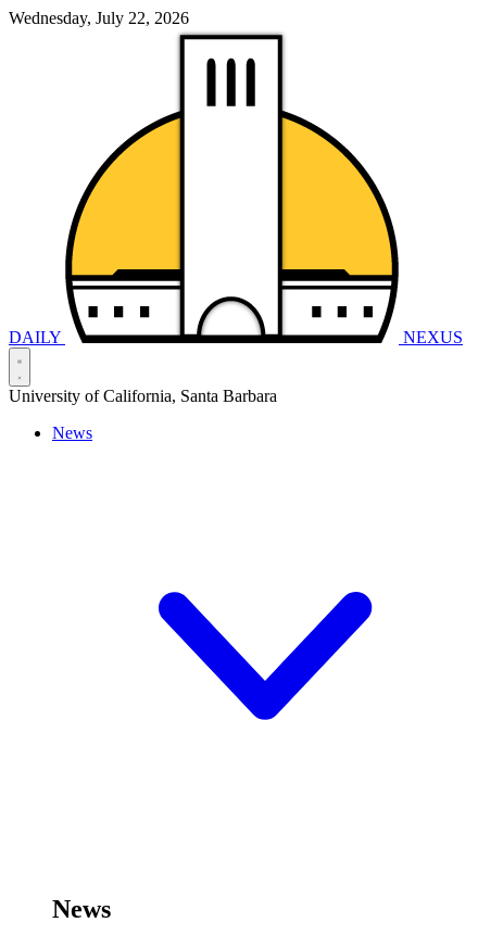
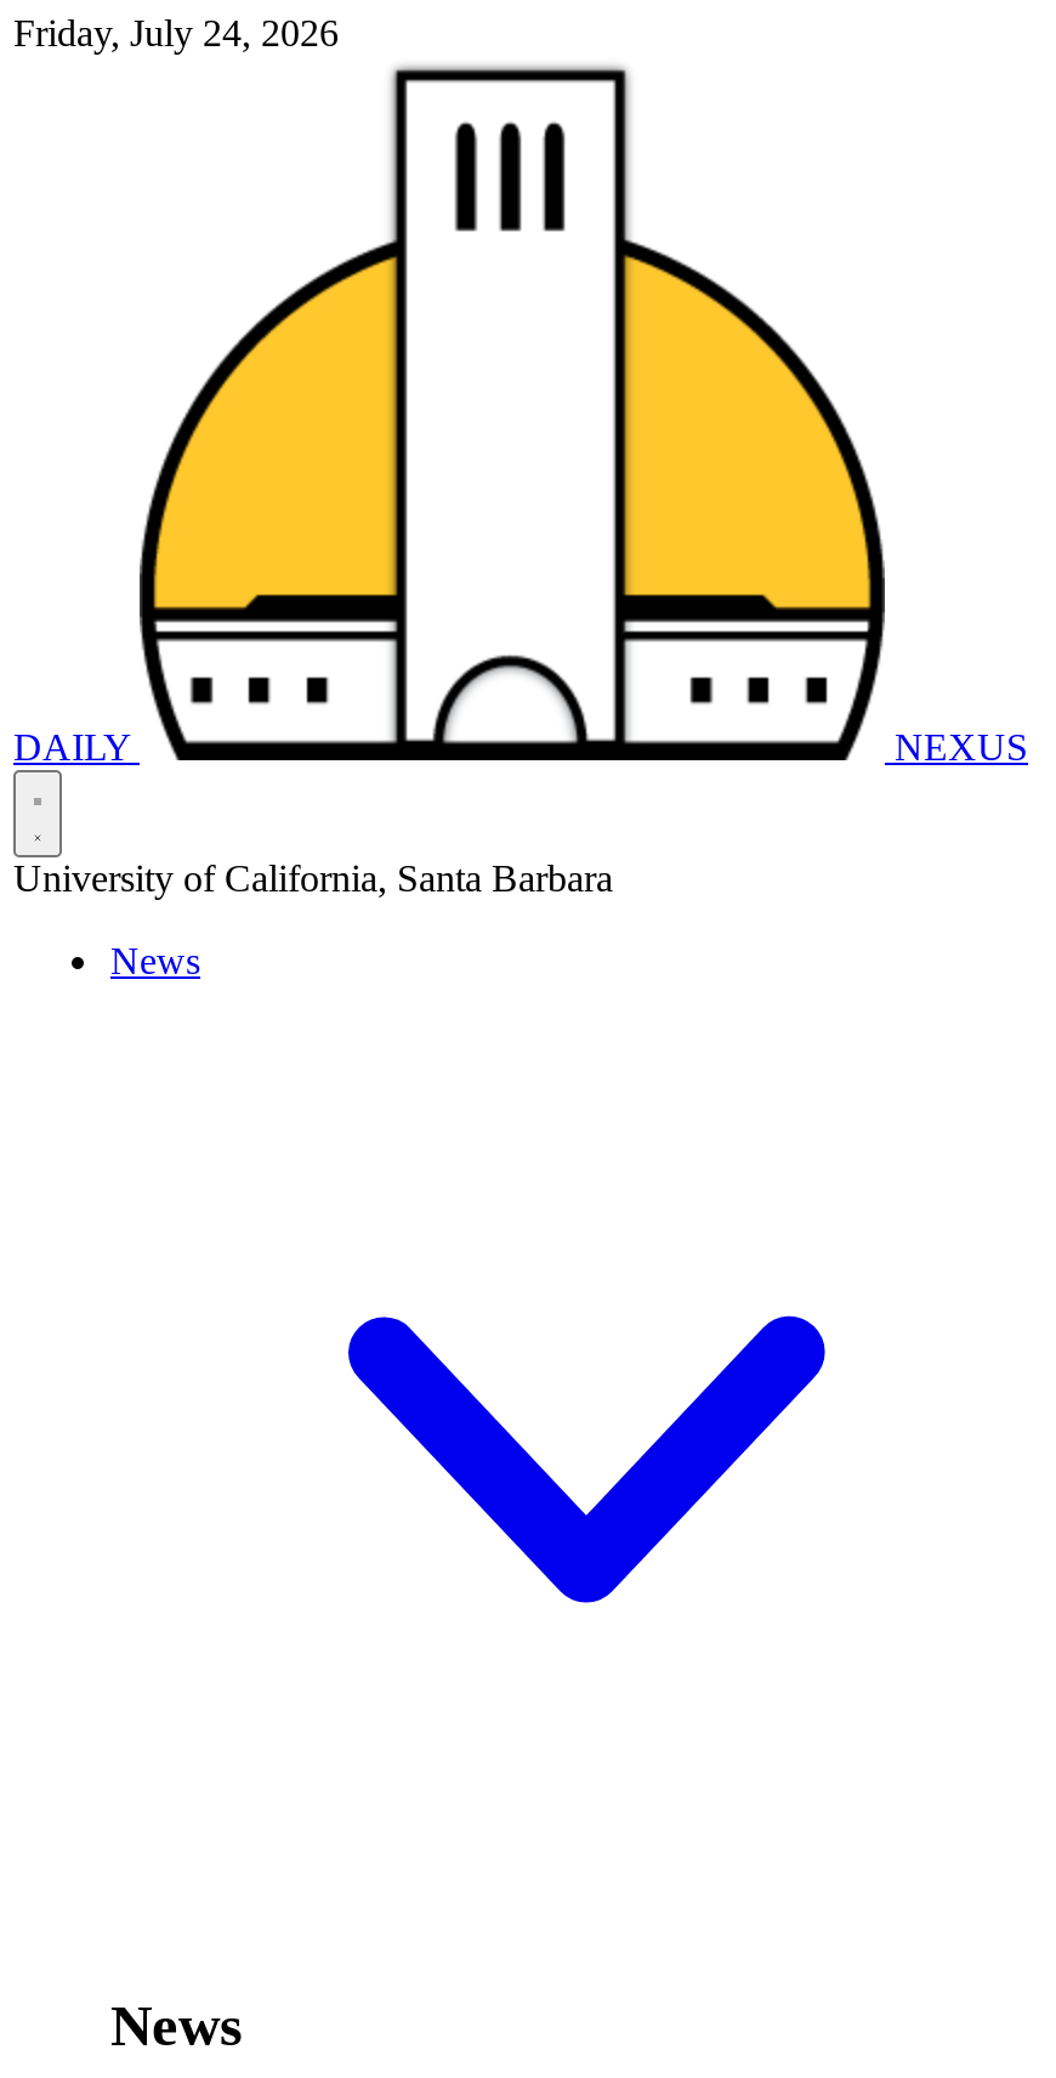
[9,9,189,27] Wednesday, July 22, 2026 -> [13,12,339,53] Friday, July 24, 2026

